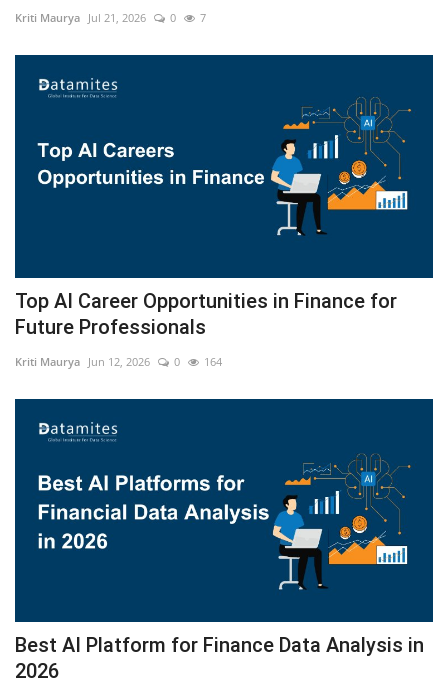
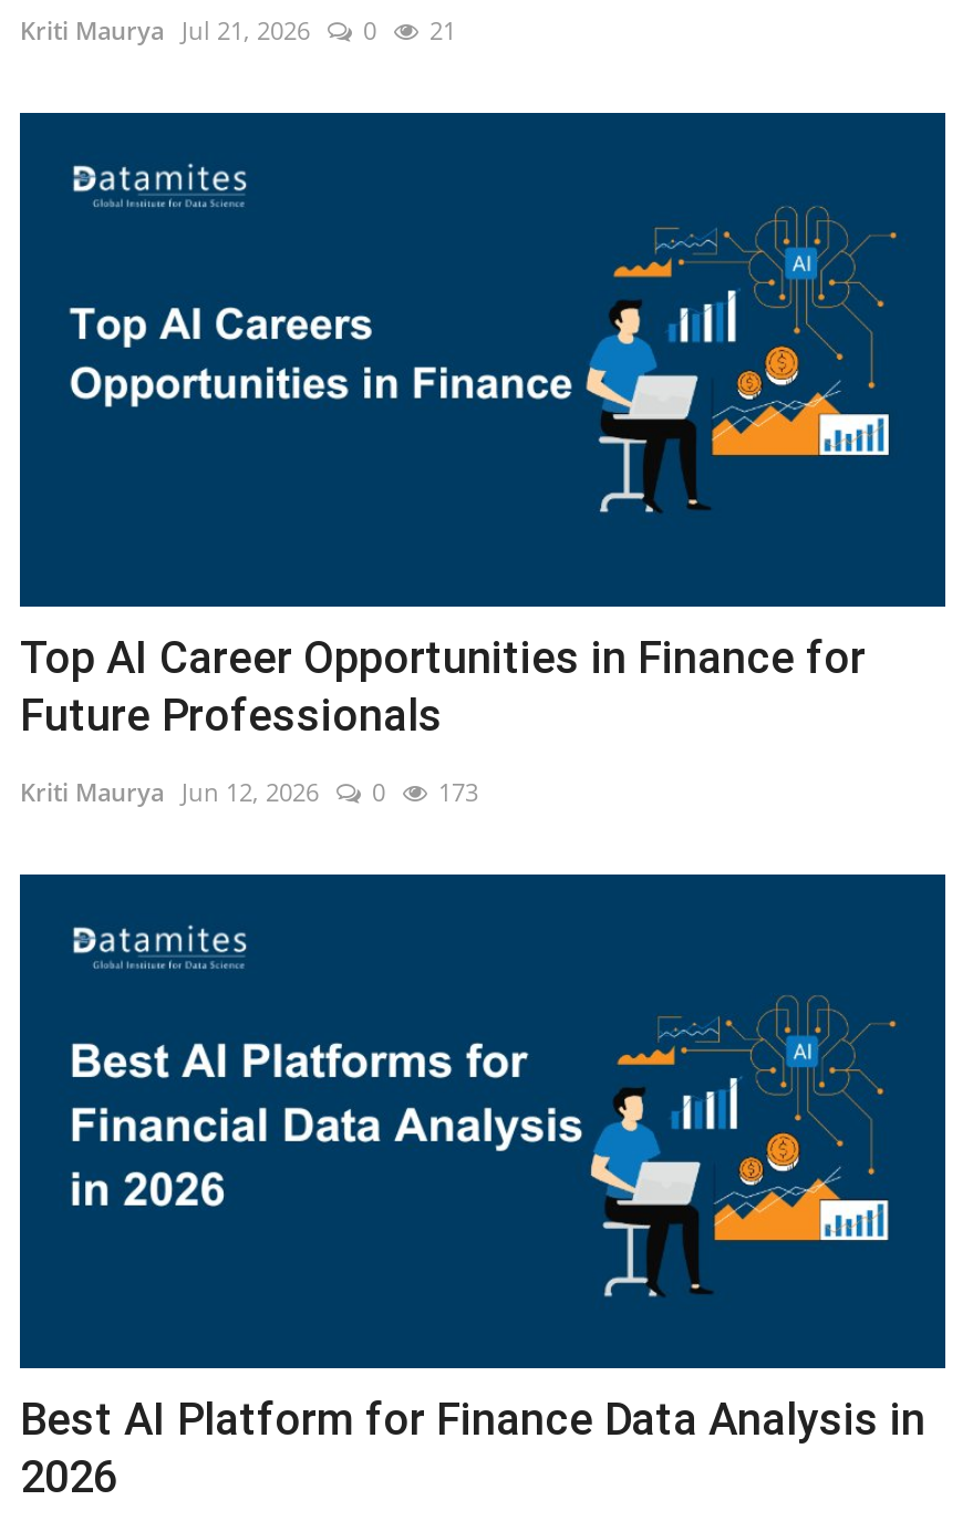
[15,10,206,25] Kriti Maurya Jul 21, 2026 0 7 -> [20,13,456,46] Kriti Maurya Jul 21, 2026 0 21
[15,354,222,369] Kriti Maurya Jun 12, 2026 0 164 -> [20,774,478,807] Kriti Maurya Jun 12, 2026 0 173

